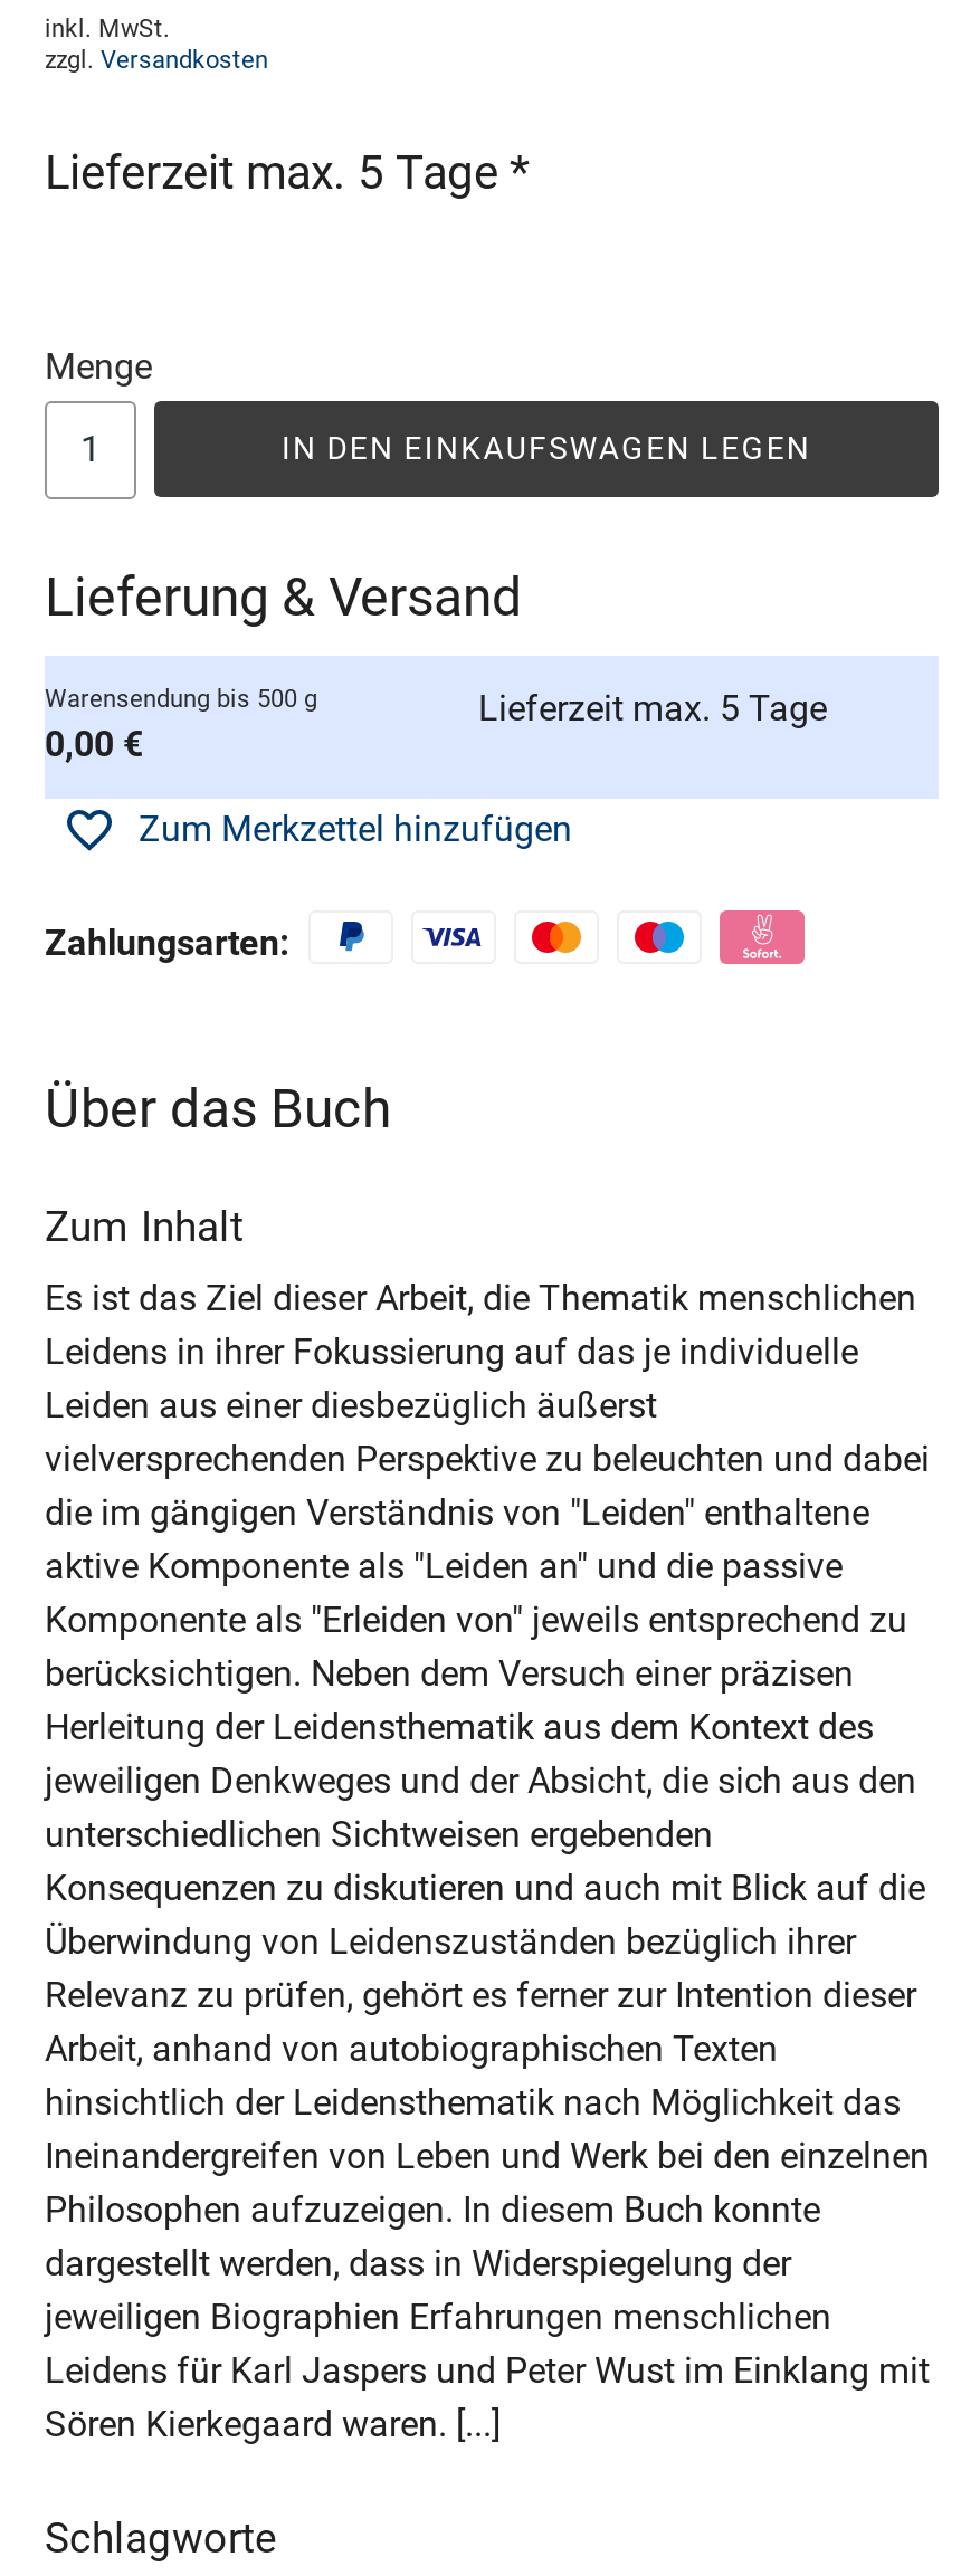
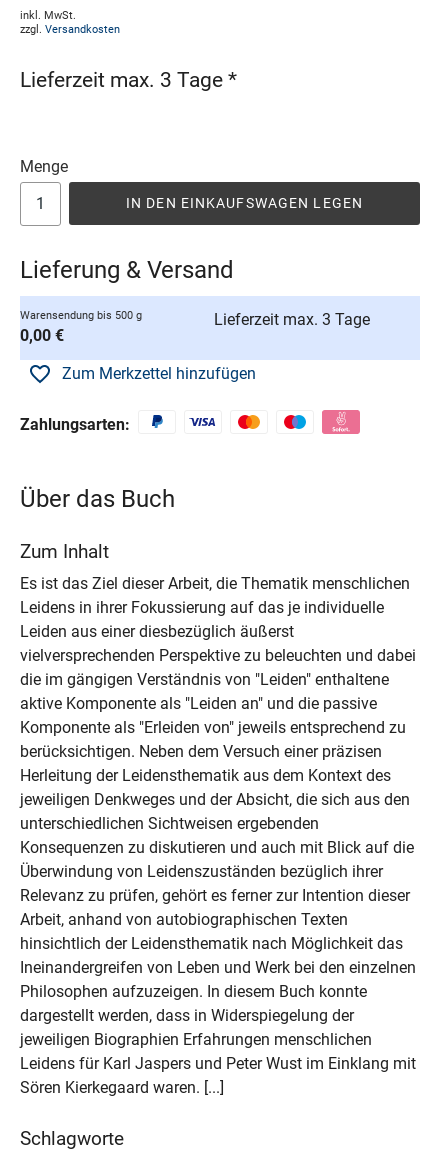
[45,146,530,200] Lieferzeit max. 5 Tage * -> [20,68,237,92] Lieferzeit max. 3 Tage *
[478,687,827,729] Lieferzeit max. 5 Tage -> [214,310,370,329] Lieferzeit max. 3 Tage

